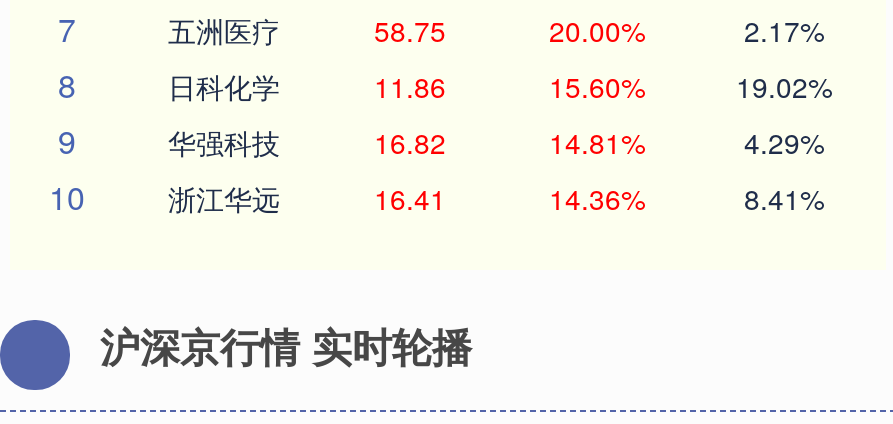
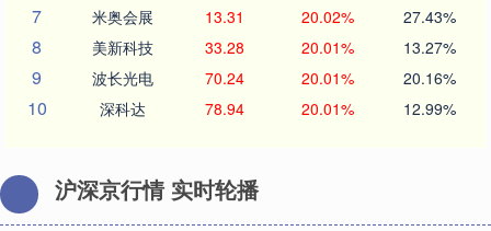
[168,11,824,51] 五洲医疗 | 58.75 | 20.00% | 2.17% -> [92,6,456,28] 米奥会展 | 13.31 | 20.02% | 27.43%
[168,67,832,107] 日科化学 | 11.86 | 15.60% | 19.02% -> [92,36,456,58] 美新科技 | 33.28 | 20.01% | 13.27%
[168,123,824,163] 华强科技 | 16.82 | 14.81% | 4.29% -> [92,67,456,89] 波长光电 | 70.24 | 20.01% | 20.16%
[168,179,824,219] 浙江华远 | 16.41 | 14.36% | 8.41% -> [100,98,456,120] 深科达 | 78.94 | 20.01% | 12.99%

